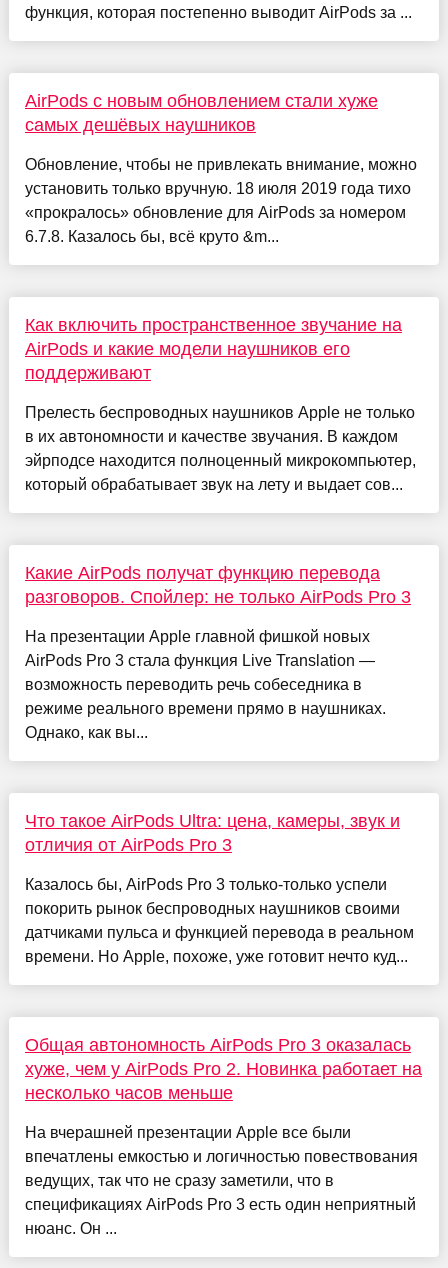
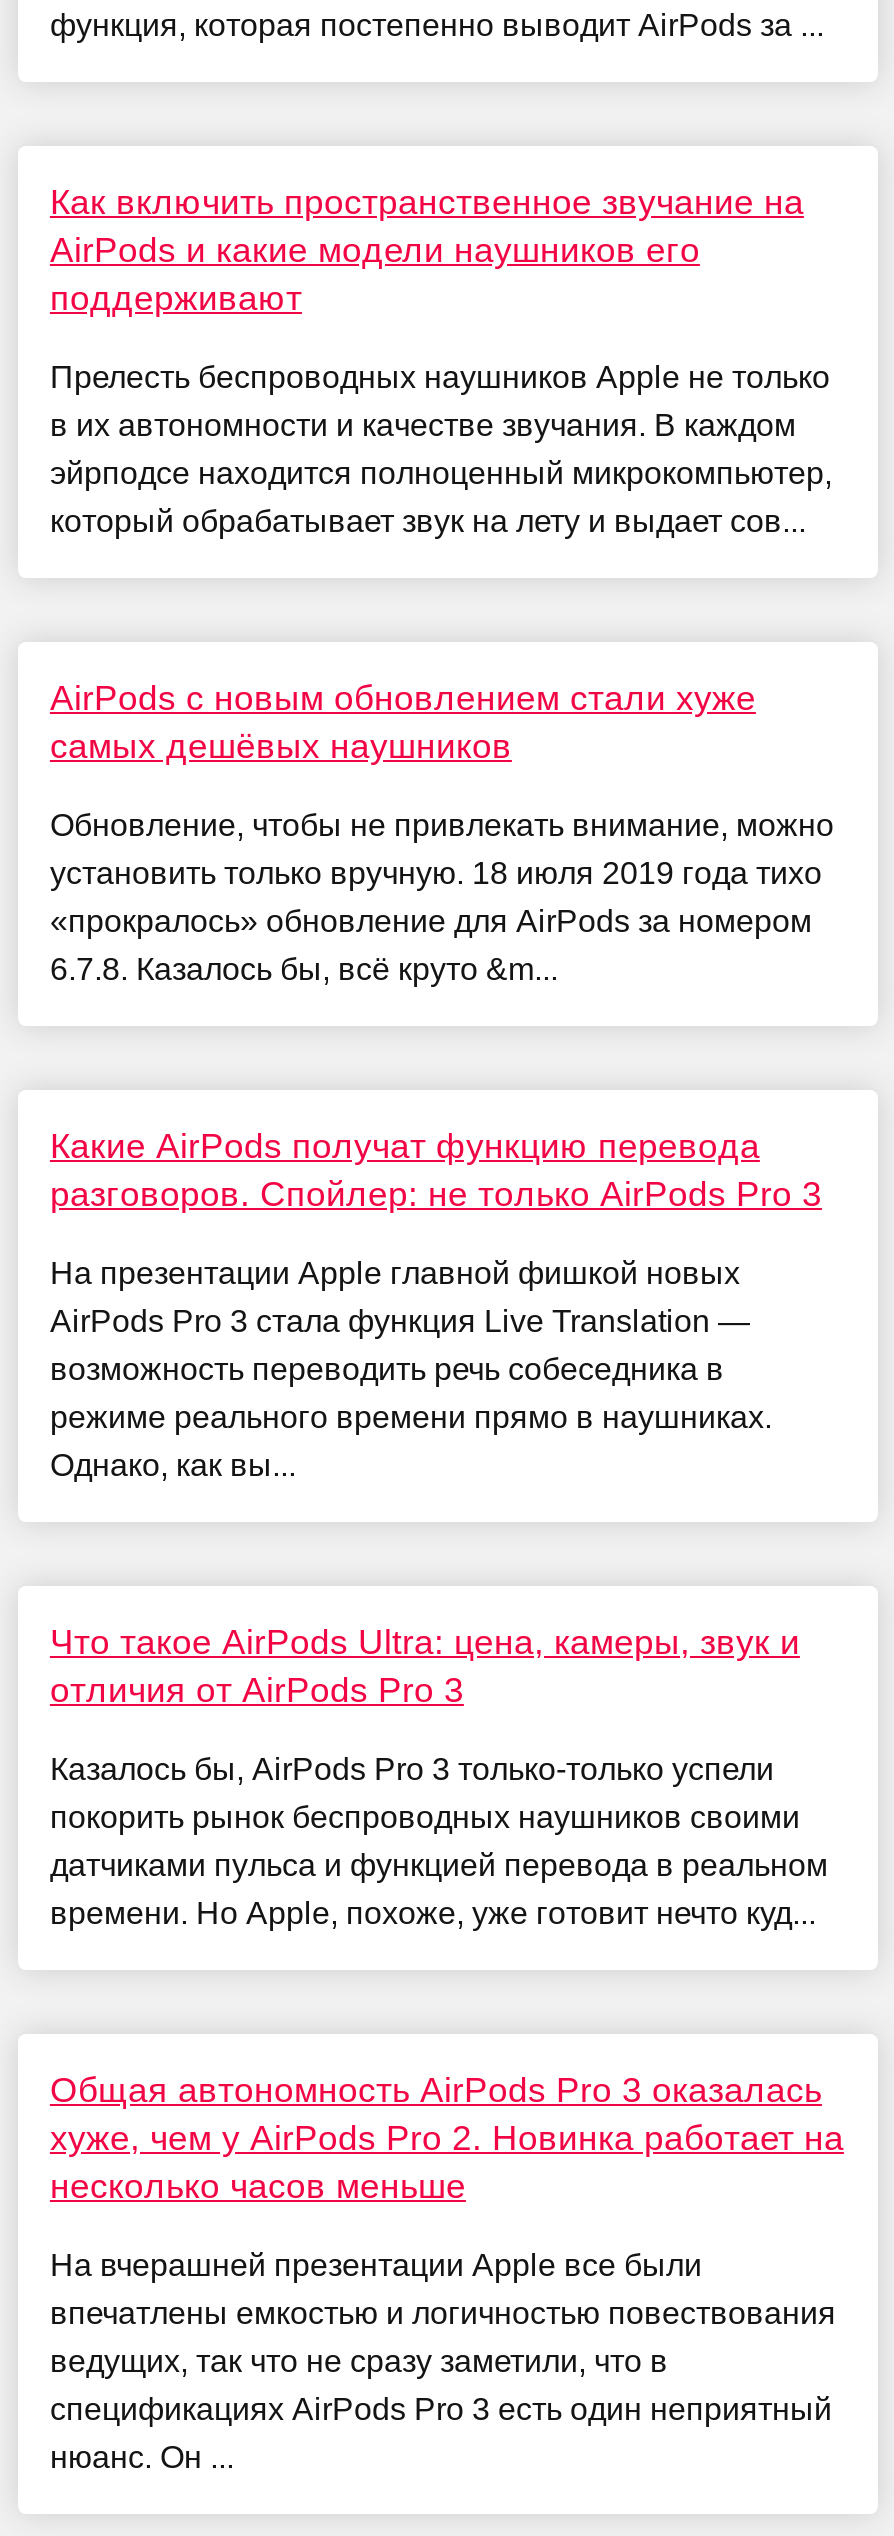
moved [25,91,417,245] -> [50,678,834,986]: AirPods с новым обновлением стали хуже | самых дешёвых наушников | Обновление, чтобы не привлекать внимание, можно | установить только вручную. 18 июля 2019 года тихо | «прокралось» обновление для AirPods за номером | 6.7.8. Казалось бы, всё круто &m...
moved [25,315,416,493] -> [50,182,832,538]: Как включить пространственное звучание на | AirPods и какие модели наушников его | поддерживают | Прелесть беспроводных наушников Apple не только | в их автономности и качестве звучания. В каждом | эйрподсе находится полноценный микрокомпьютер, | который обрабатывает звук на лету и выдает сов...

